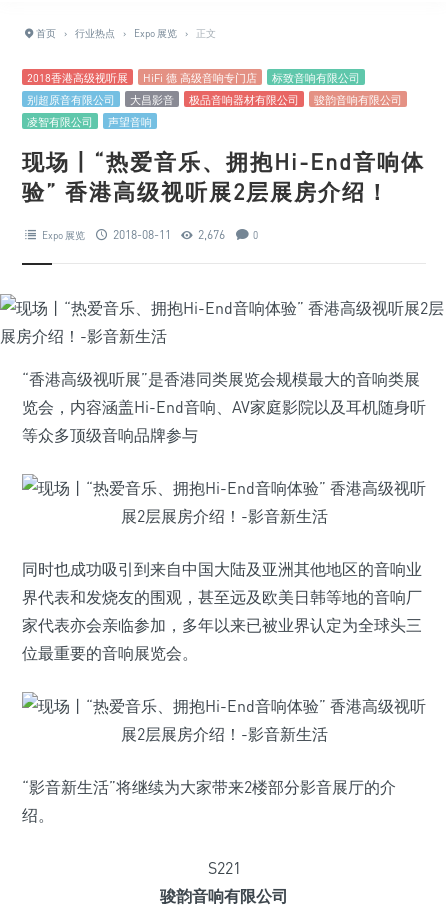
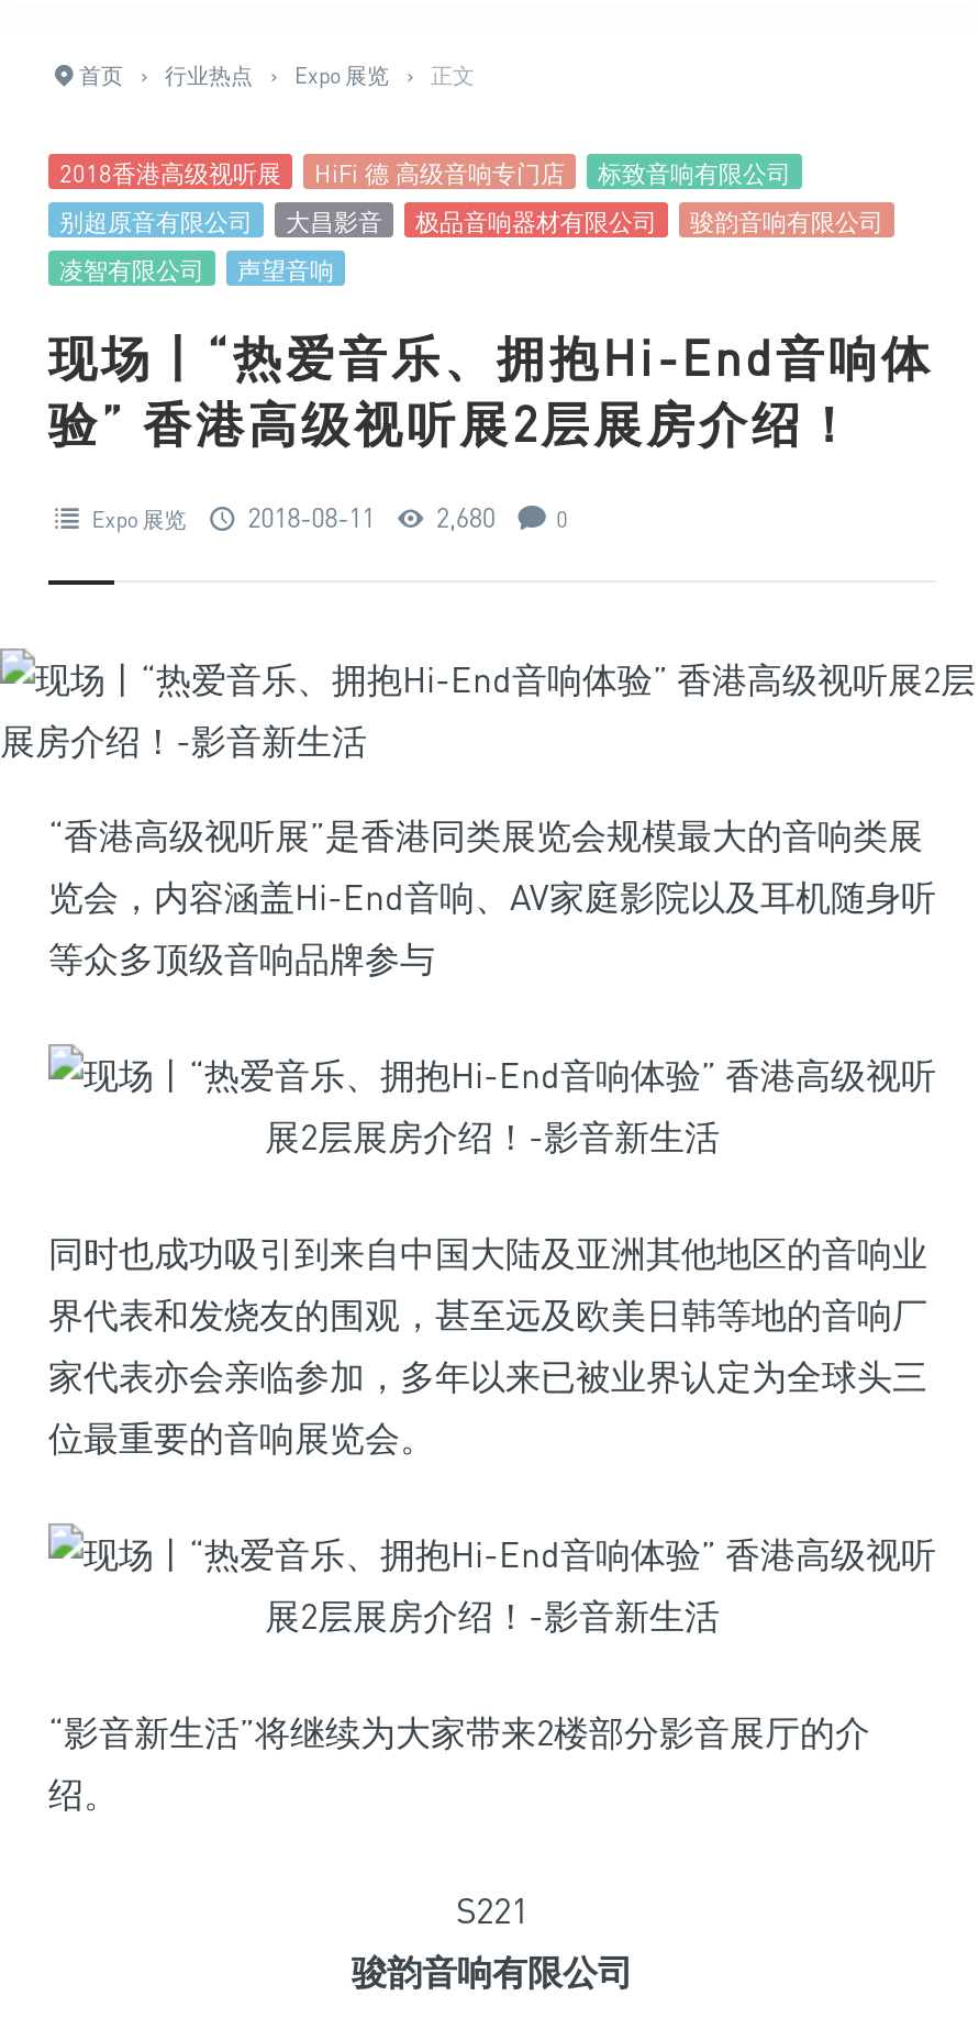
[110,227,225,242] 2018-08-11 2,676 -> [241,501,495,534] 2018-08-11 2,680

